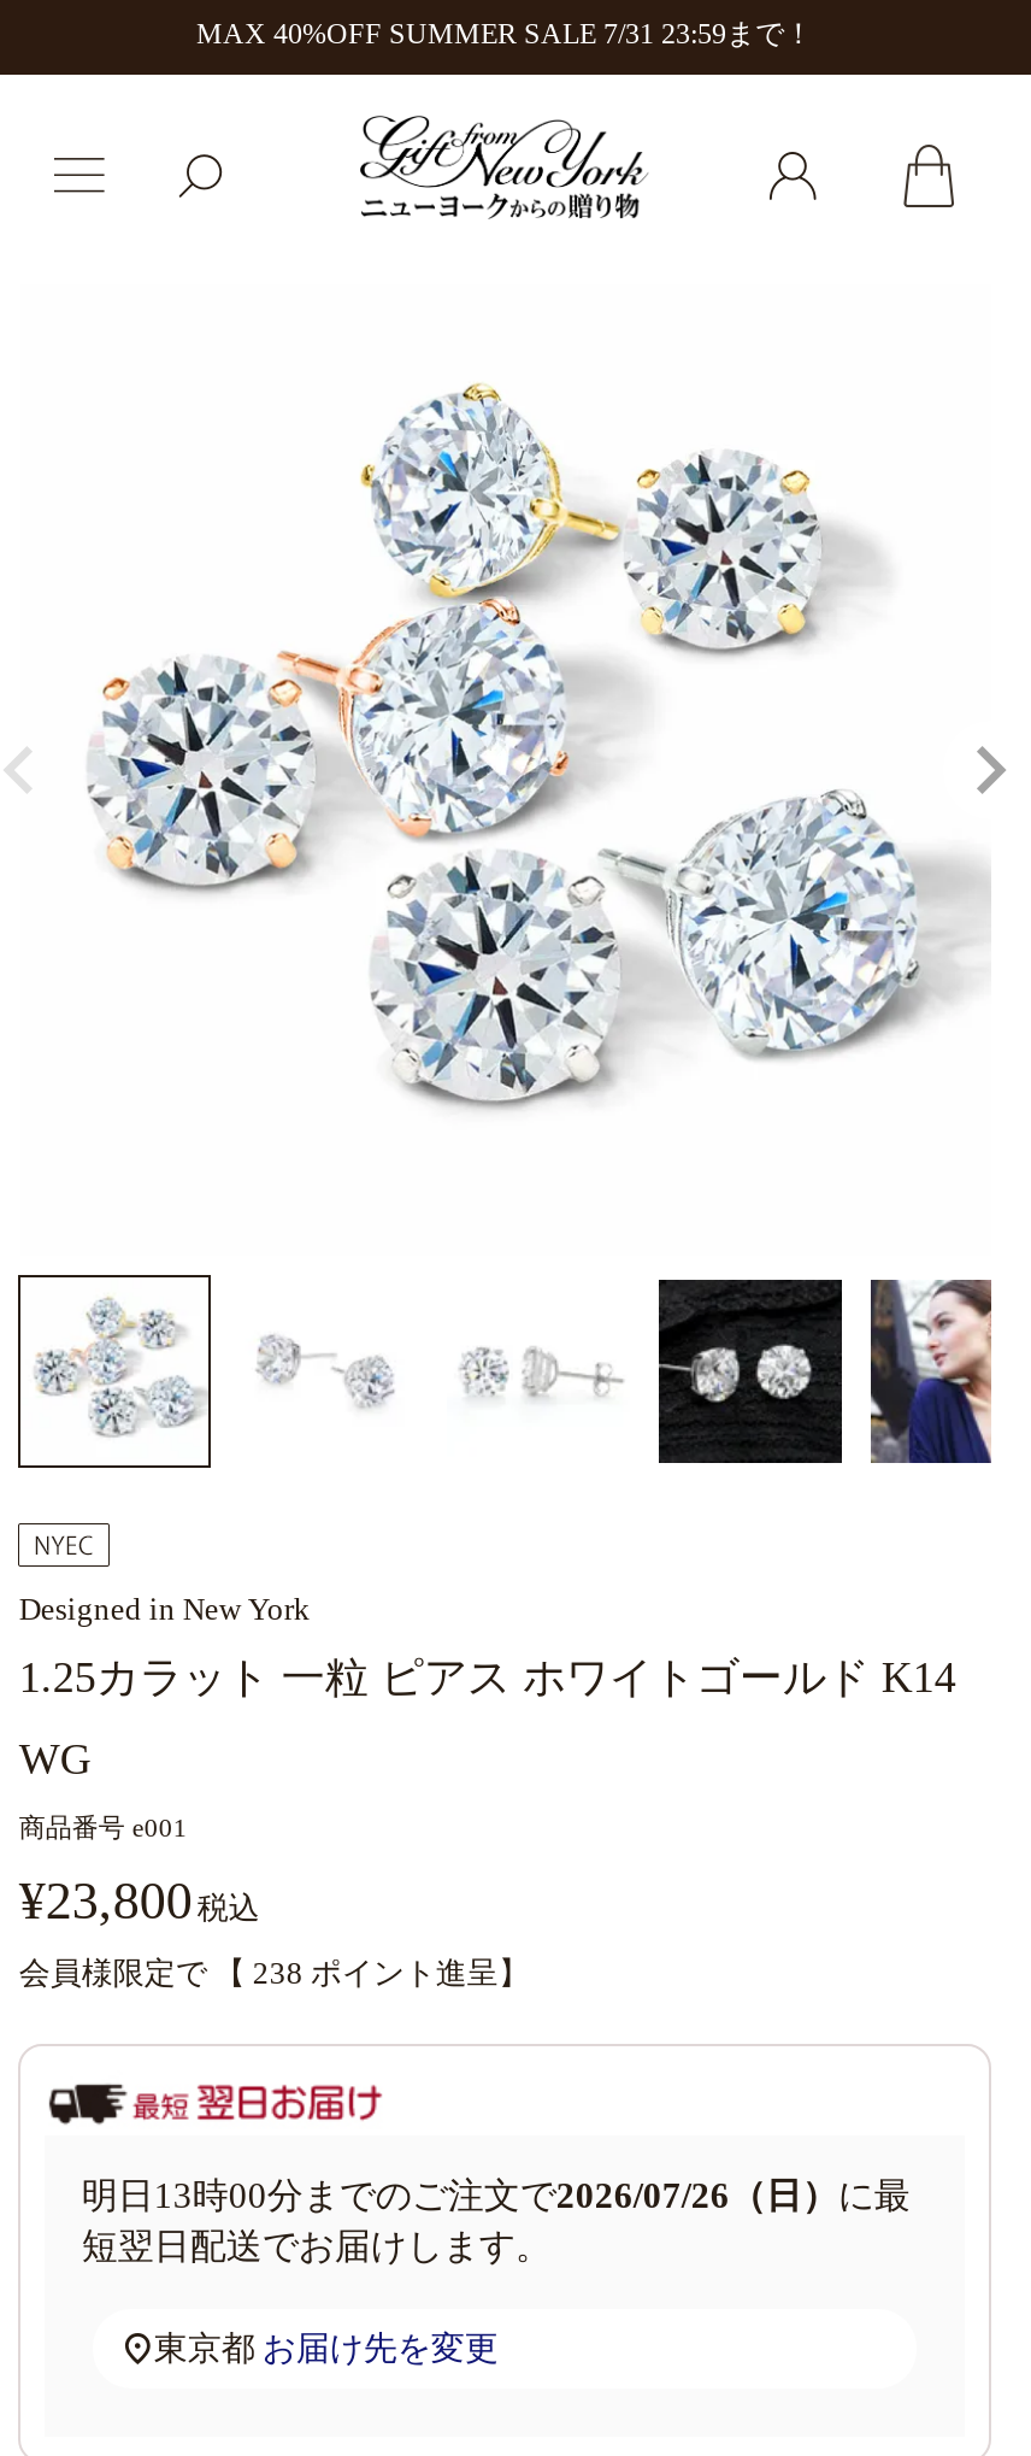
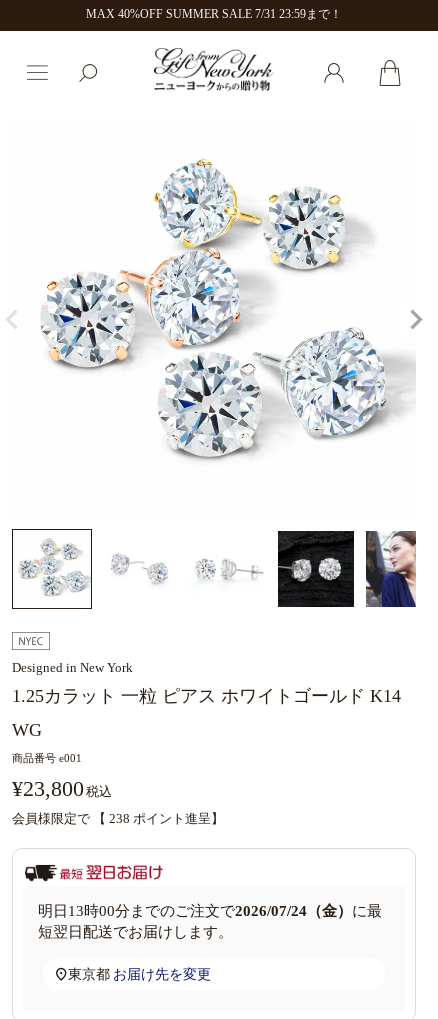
[82,2177,910,2215] 明日13時00分までのご注文で2026/07/26（日）に最 -> [38,903,382,919] 明日13時00分までのご注文で2026/07/24（金）に最

